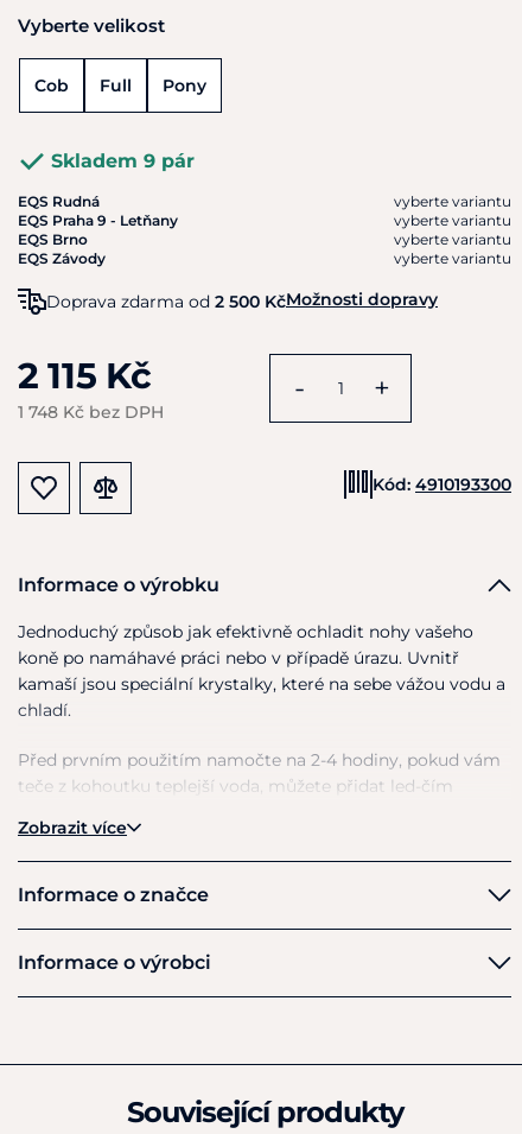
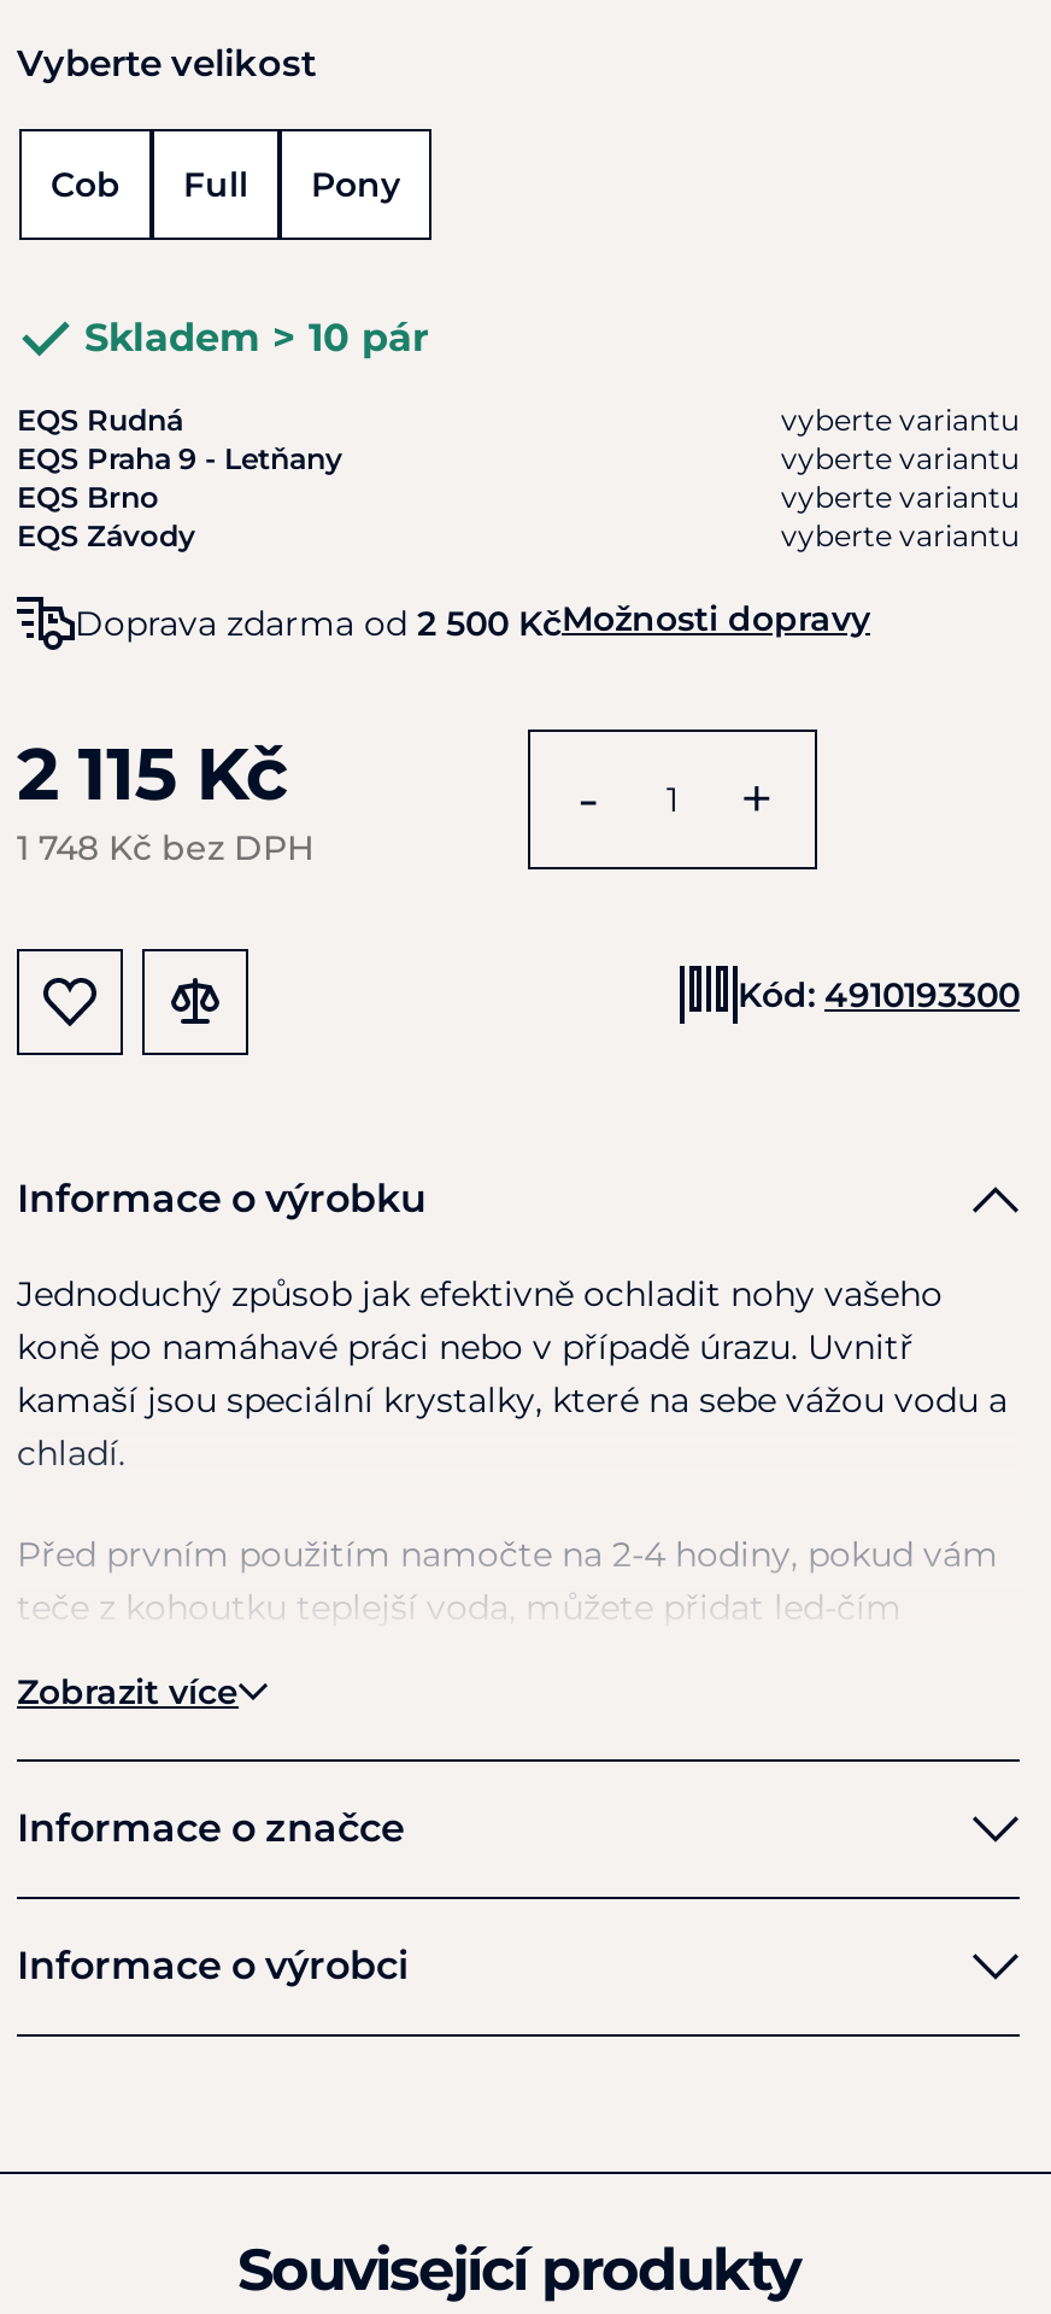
[51,150,195,172] Skladem 9 pár -> [84,315,429,361] Skladem > 10 pár

